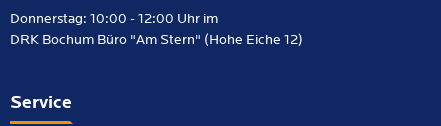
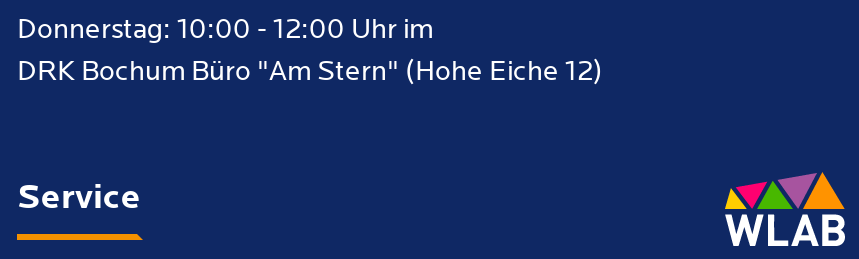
none -> [723,172,847,248] [image]

